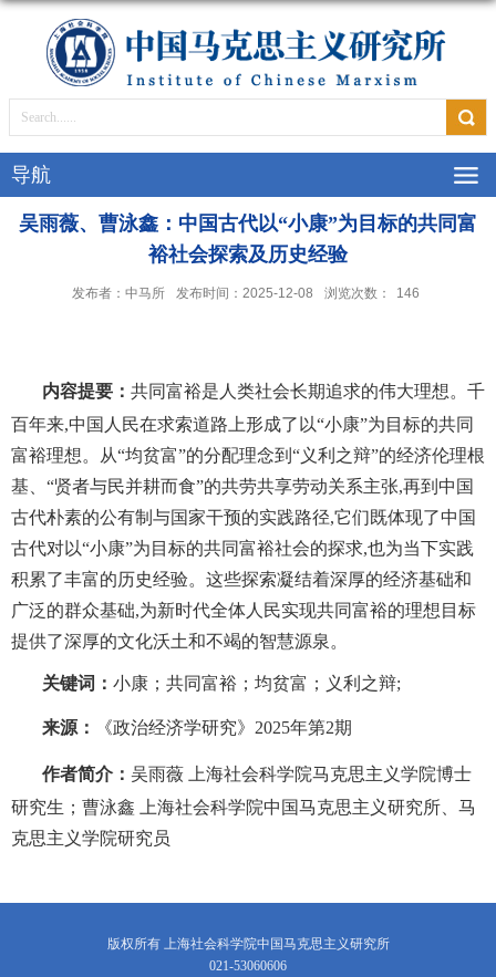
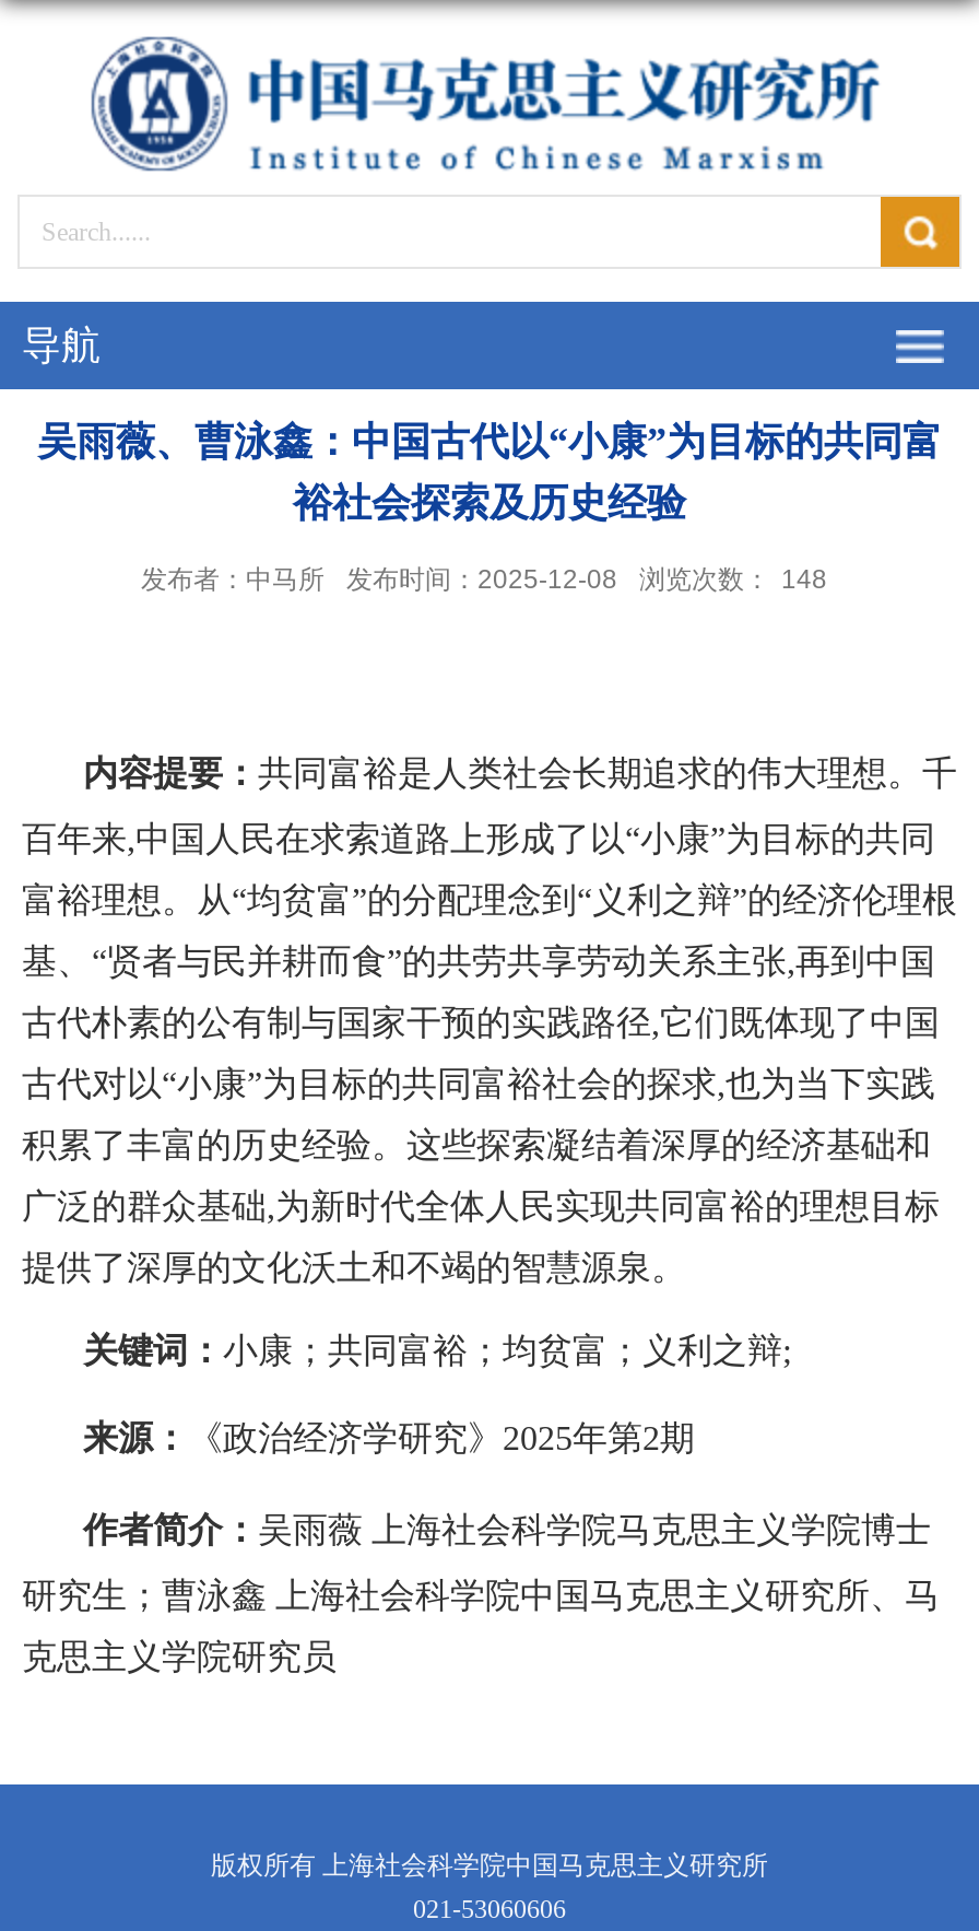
[71,285,419,301] 发布者：中马所 发布时间：2025-12-08 浏览次数： 146 -> [141,564,827,595] 发布者：中马所 发布时间：2025-12-08 浏览次数： 148

